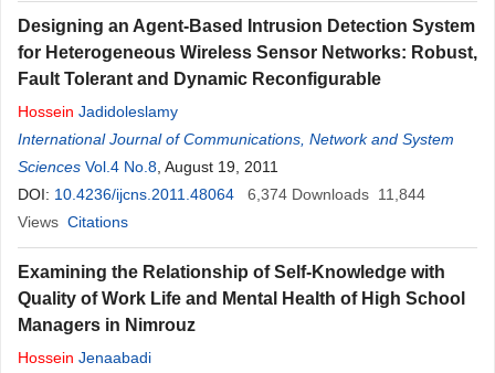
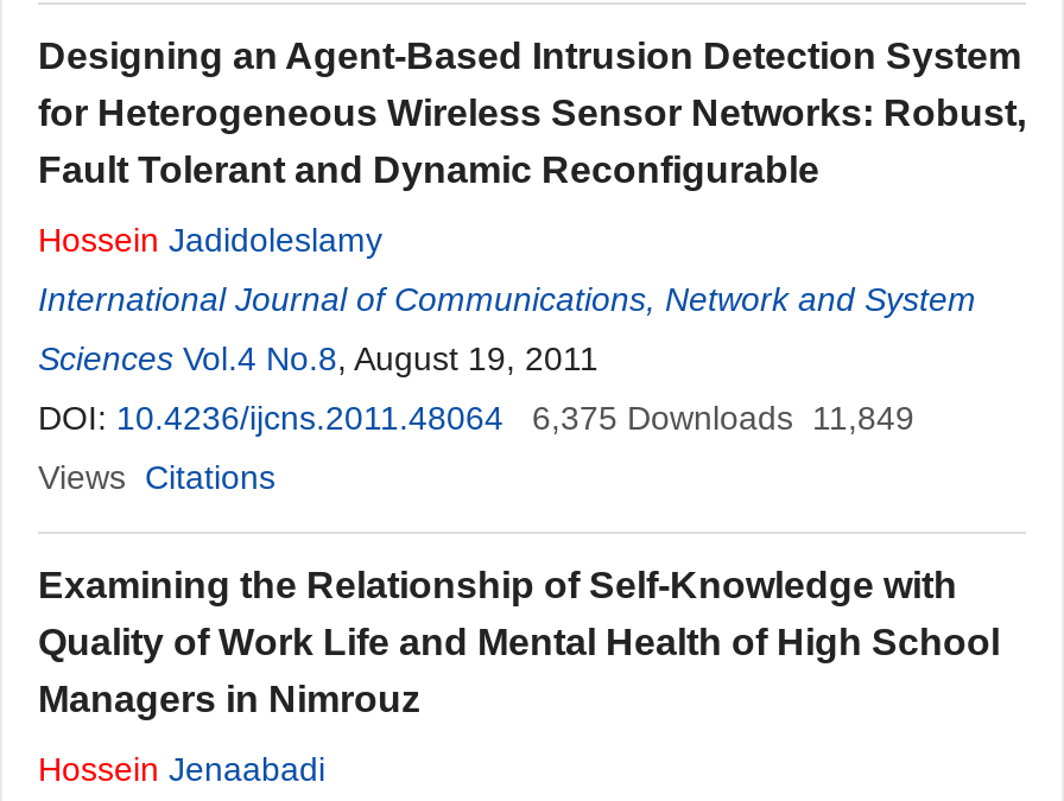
[18,185,425,203] DOI: 10.4236/ijcns.2011.48064 6,374 Downloads 11,844 -> [38,399,914,437] DOI: 10.4236/ijcns.2011.48064 6,375 Downloads 11,849

